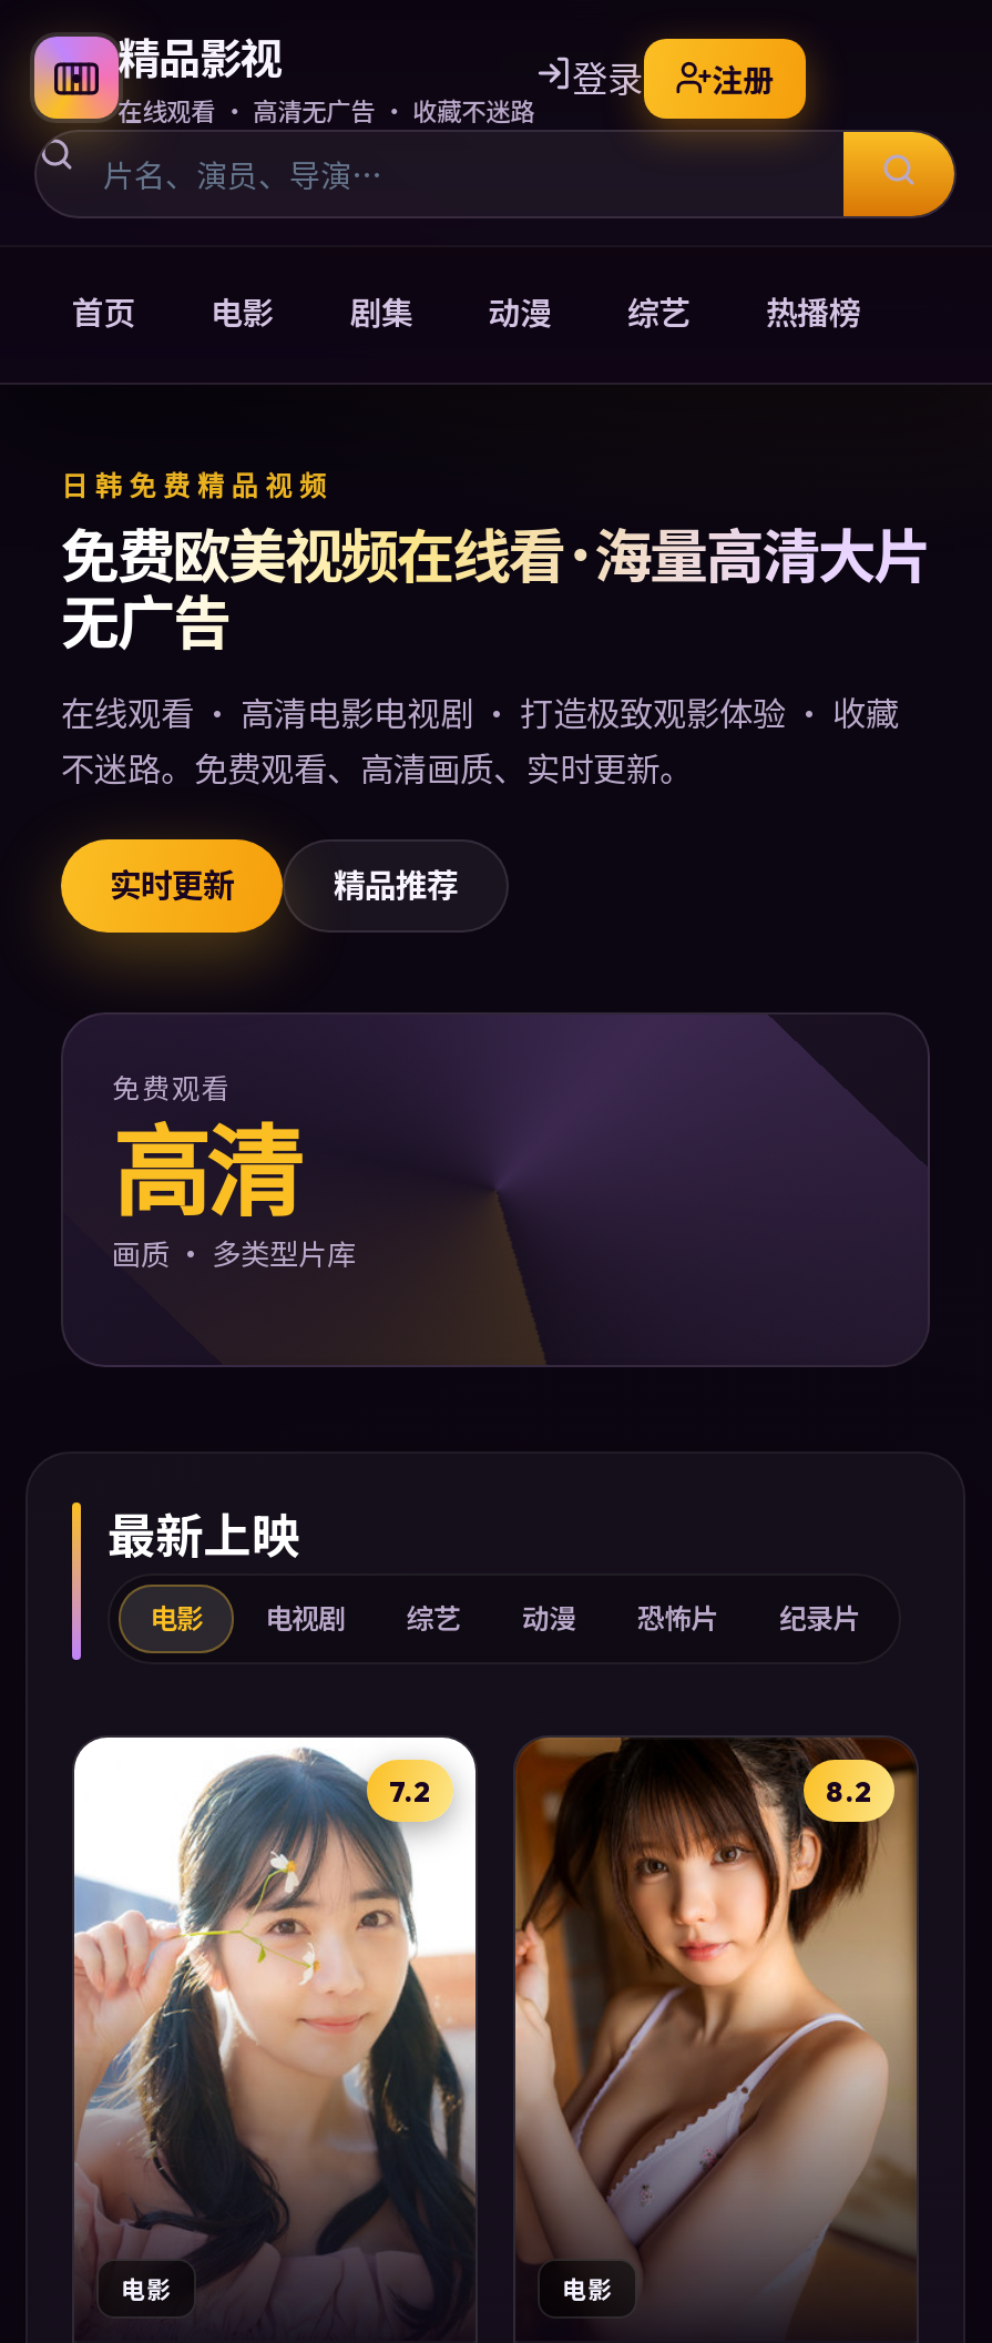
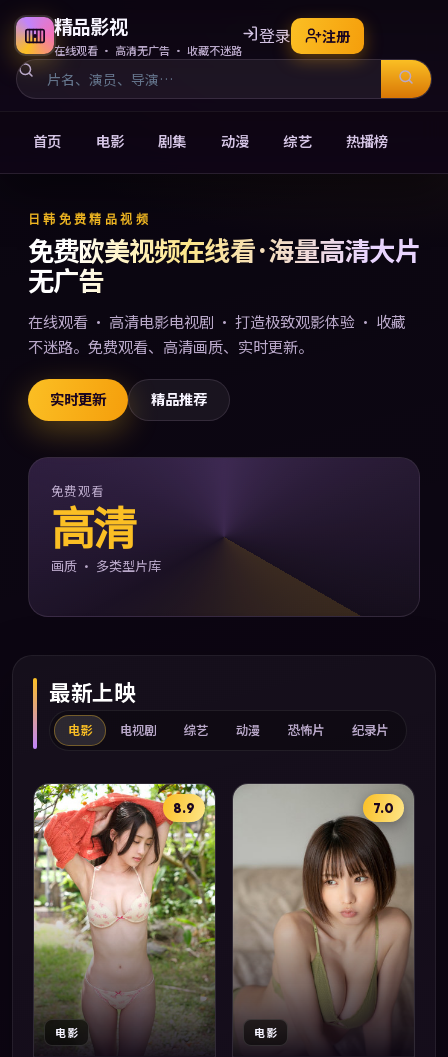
[72,1735,478,2310] [image] | 7.2 -> [33,783,216,1045] [image] | 8.9
[513,1738,917,2303] [image] | 8.2 -> [232,783,415,1041] [image] | 7.0

